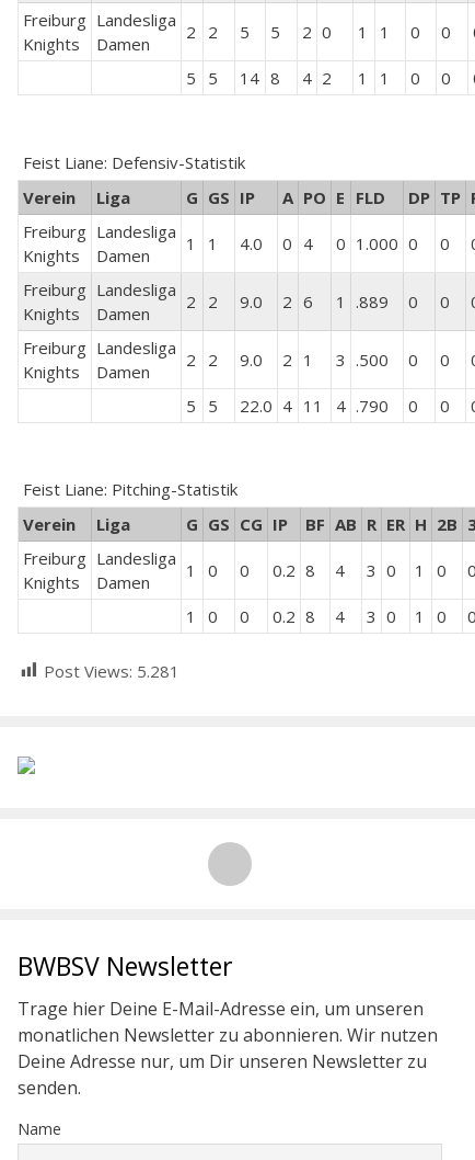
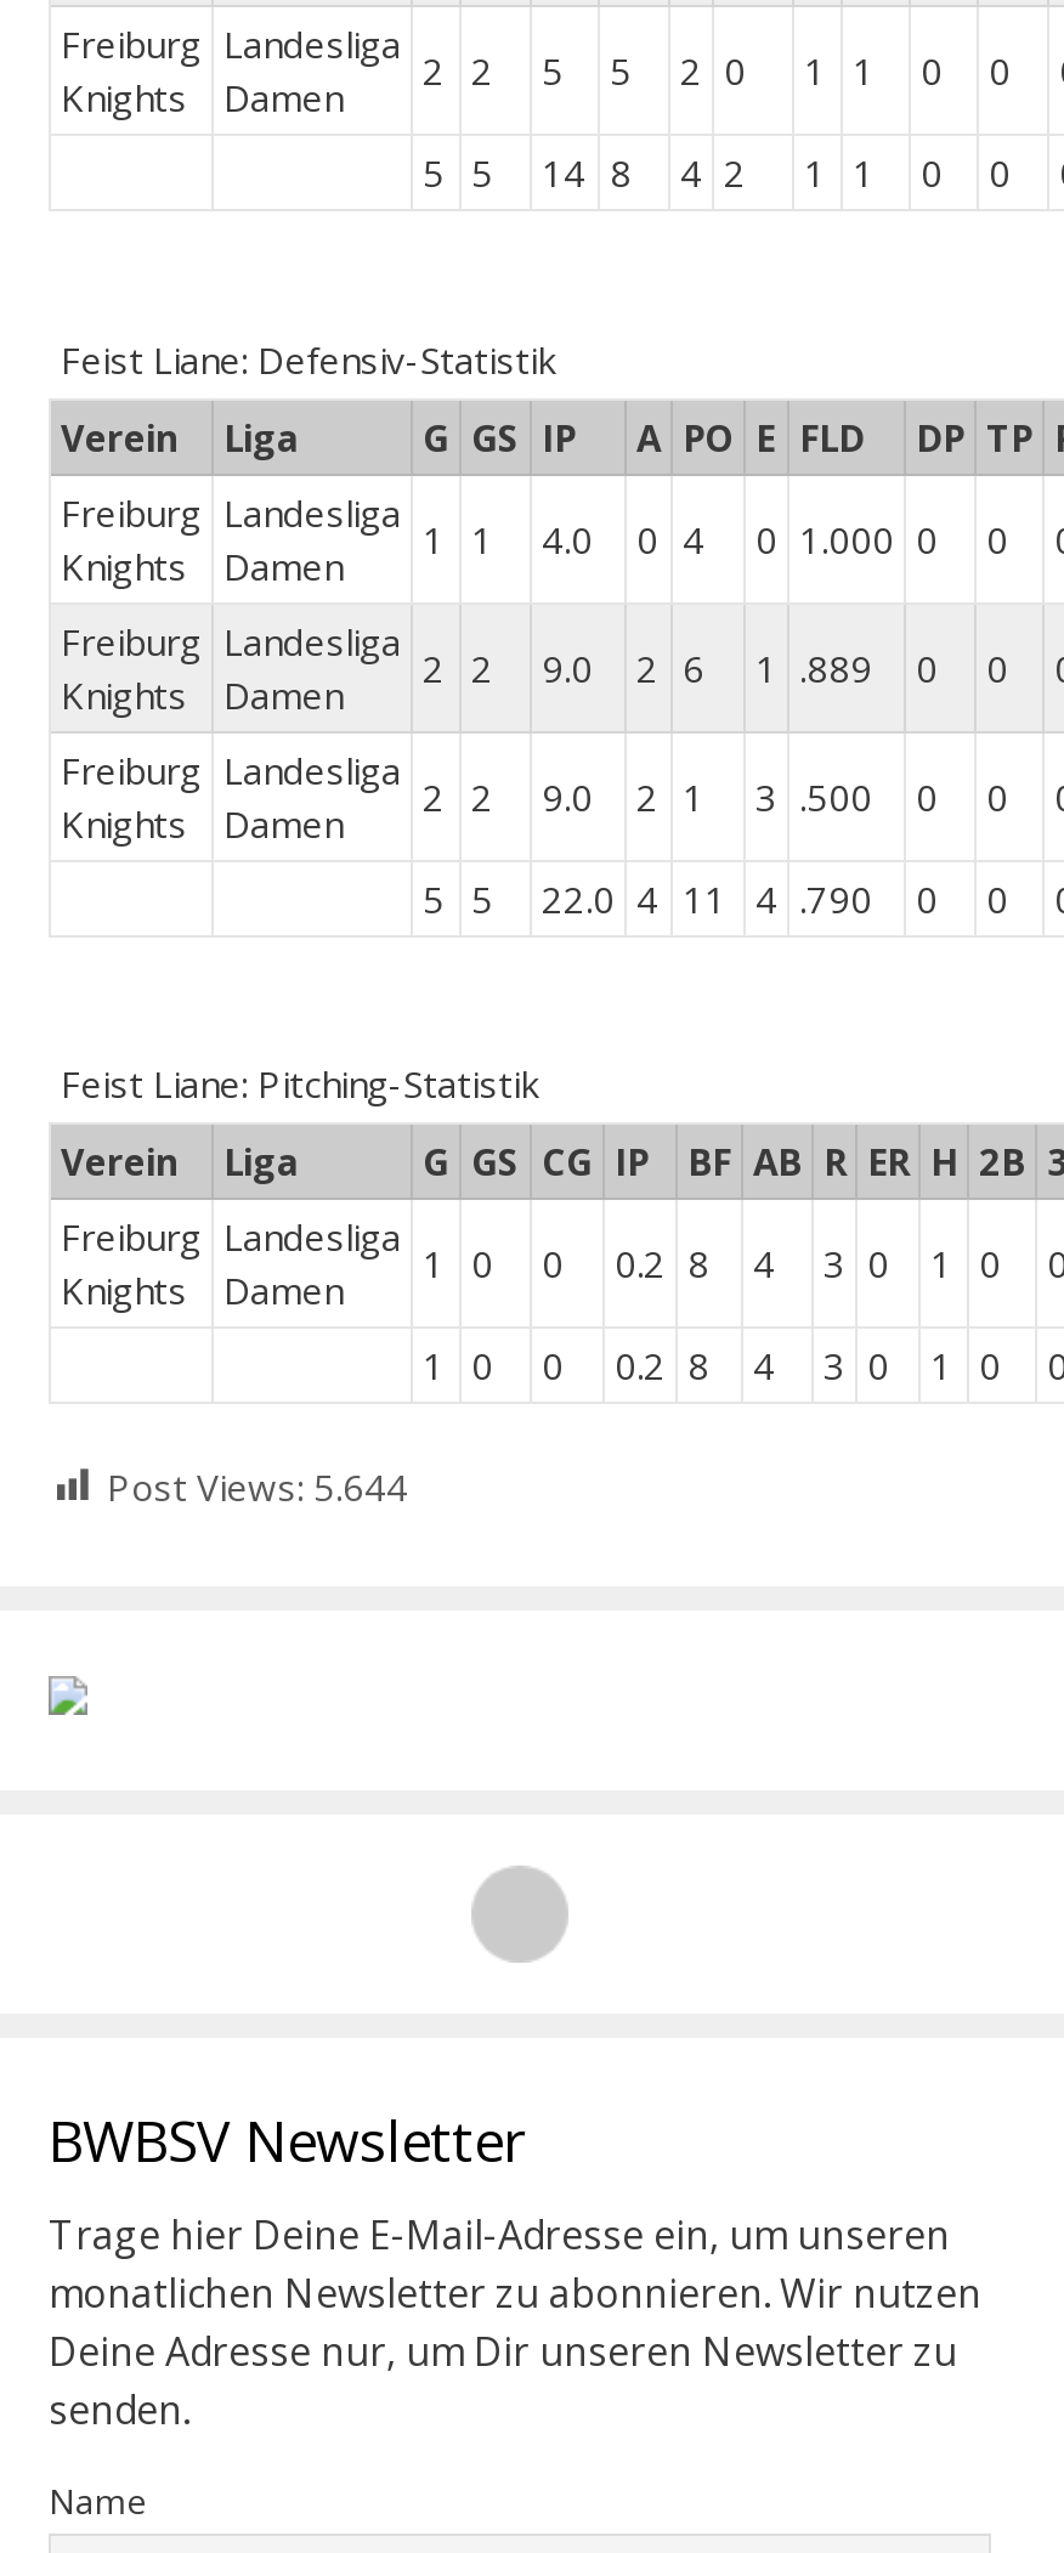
[44,659,179,681] Post Views: 5.281 -> [107,1461,408,1510] Post Views: 5.644

